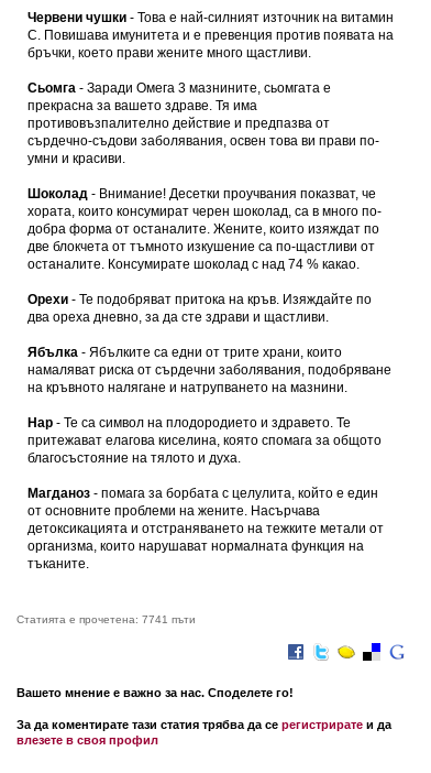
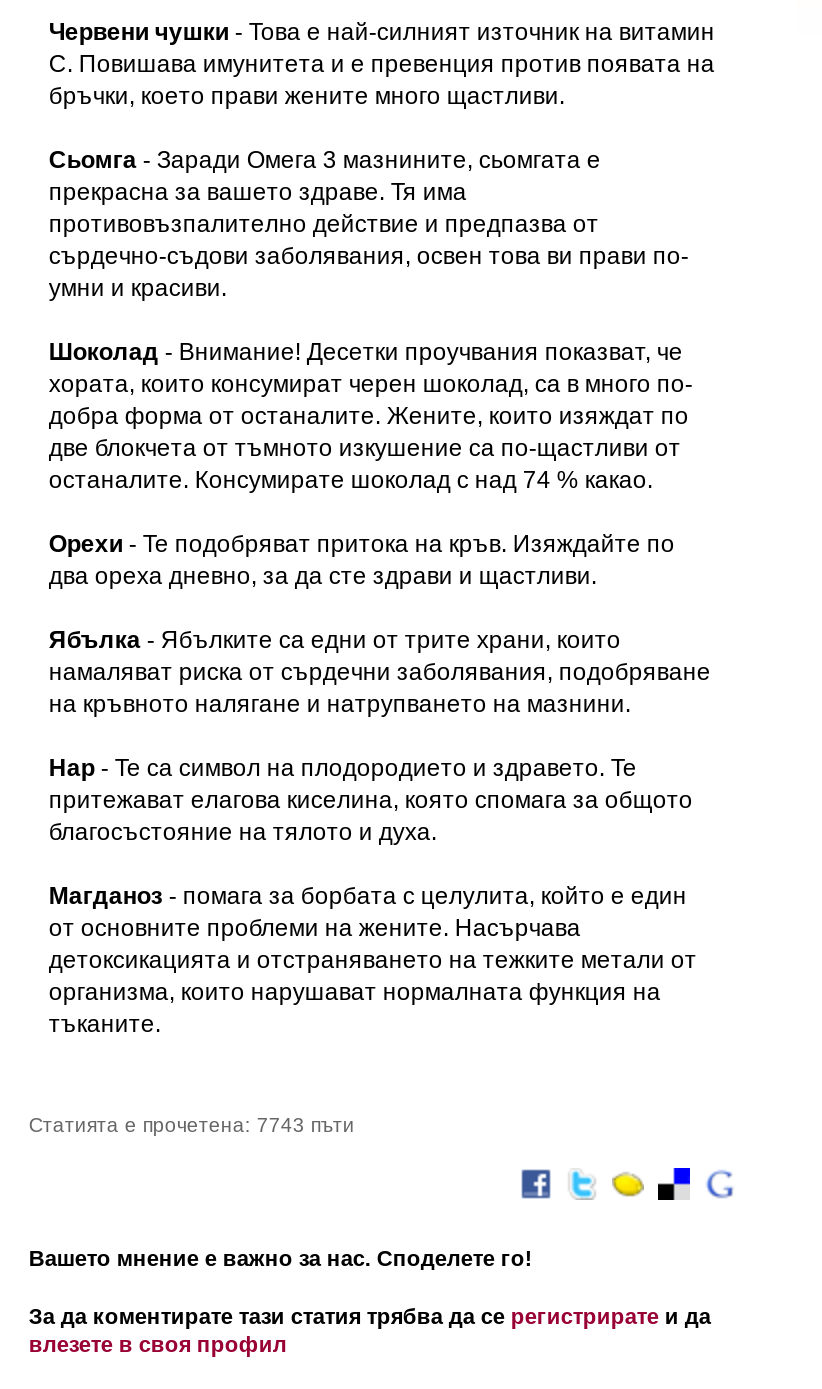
[17,613,196,625] Статията е прочетена: 7741 пъти -> [29,1114,355,1136] Статията е прочетена: 7743 пъти

